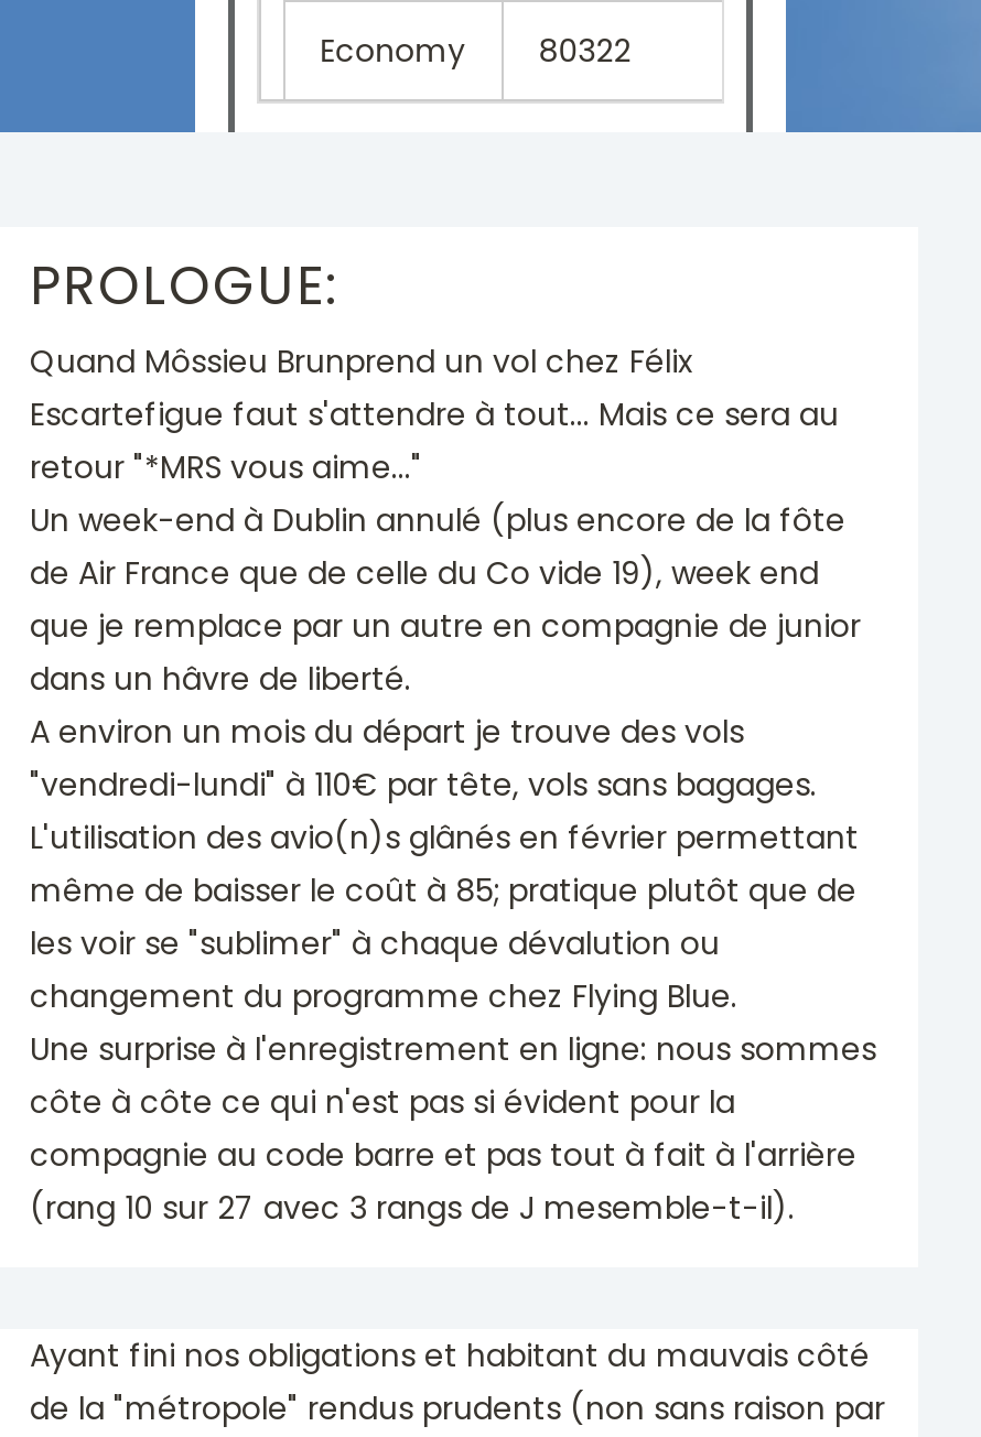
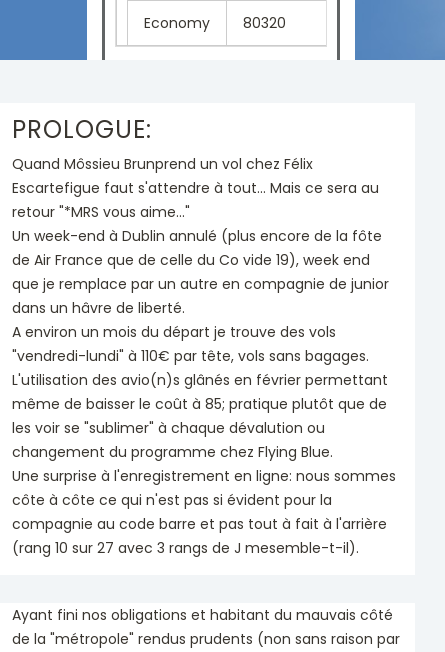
[320,29,631,73] Economy 80322 -> [144,13,286,33] Economy 80320

